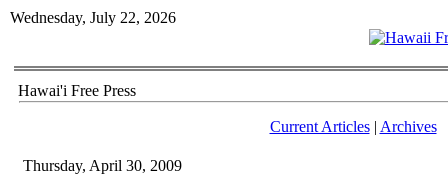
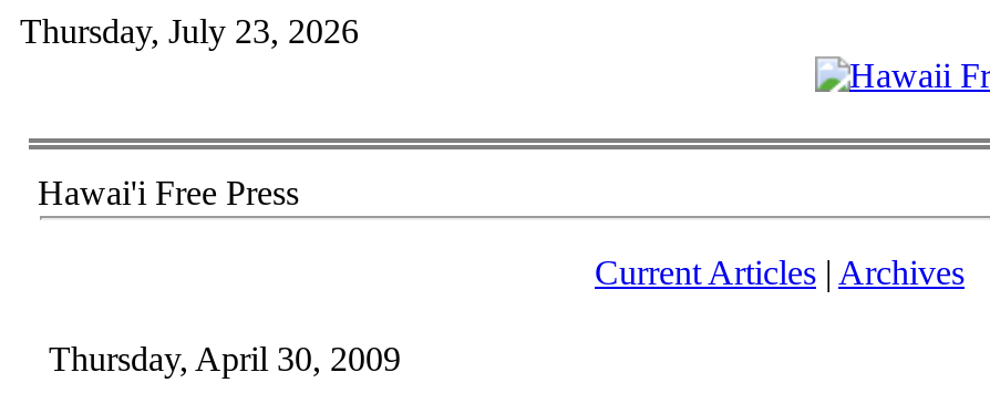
[10,9,176,26] Wednesday, July 22, 2026 -> [20,12,359,50] Thursday, July 23, 2026

